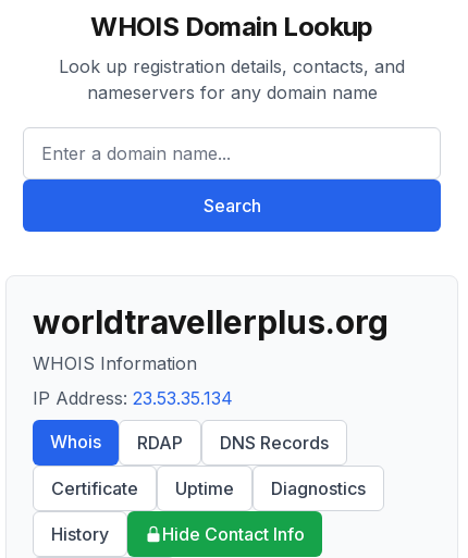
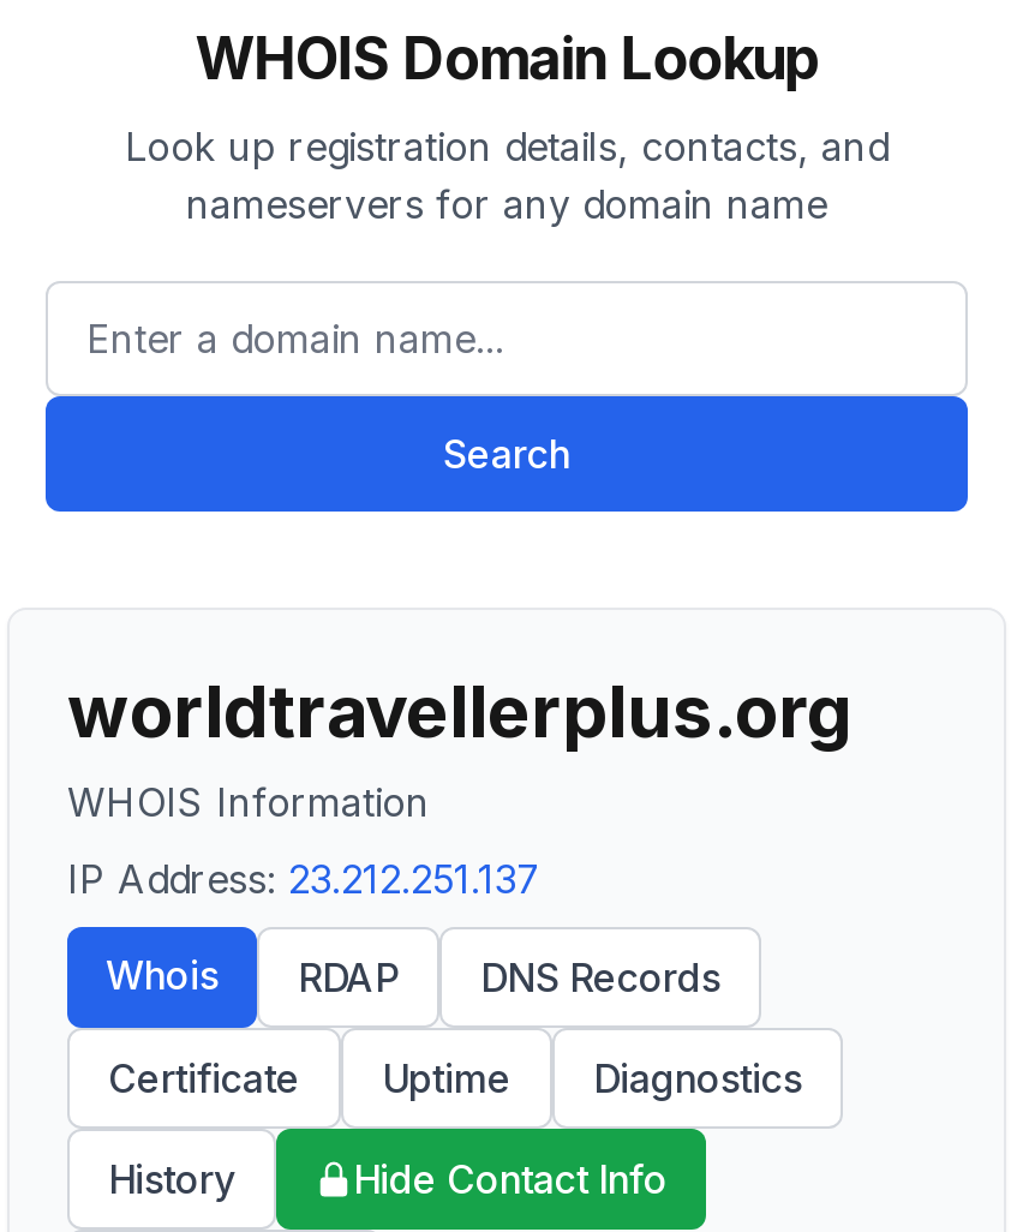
[33,387,233,409] IP Address: 23.53.35.134 -> [67,855,540,903] IP Address: 23.212.251.137

